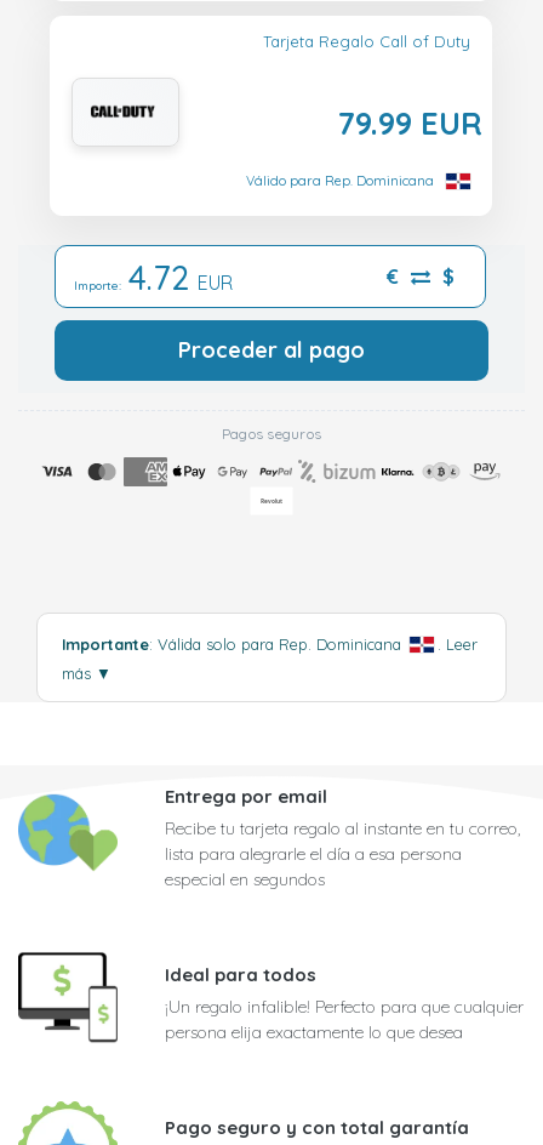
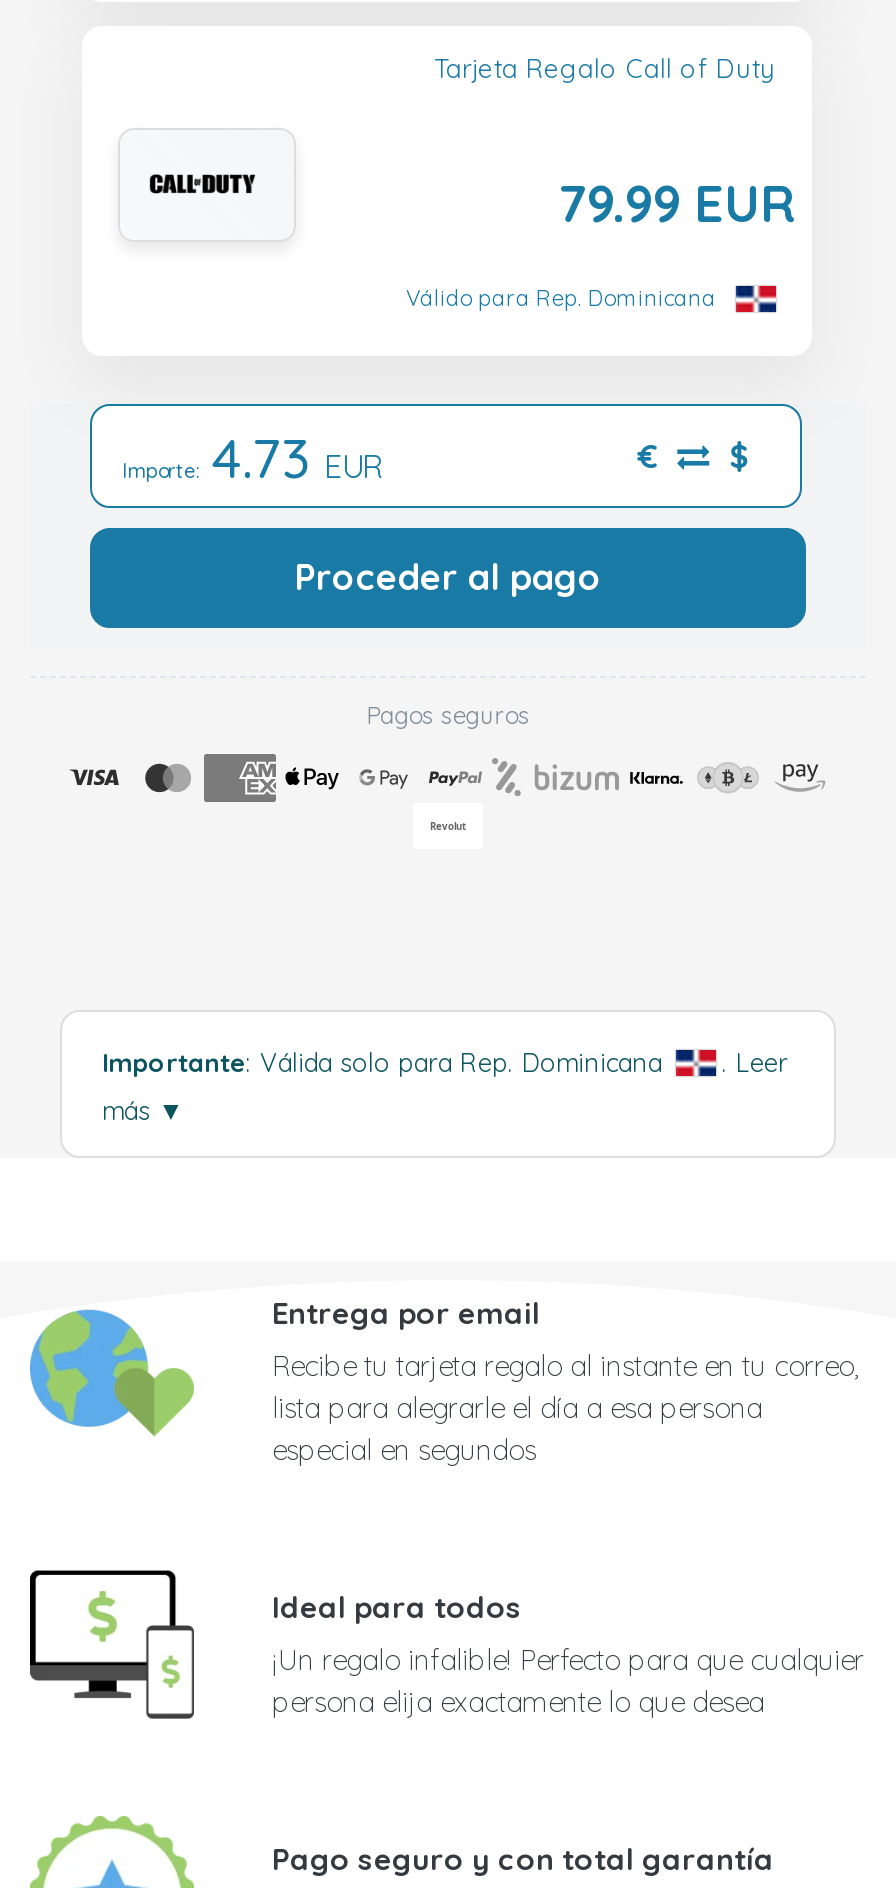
[74,257,233,298] Importe: 4.72 EUR -> [122,424,382,492] Importe: 4.73 EUR

